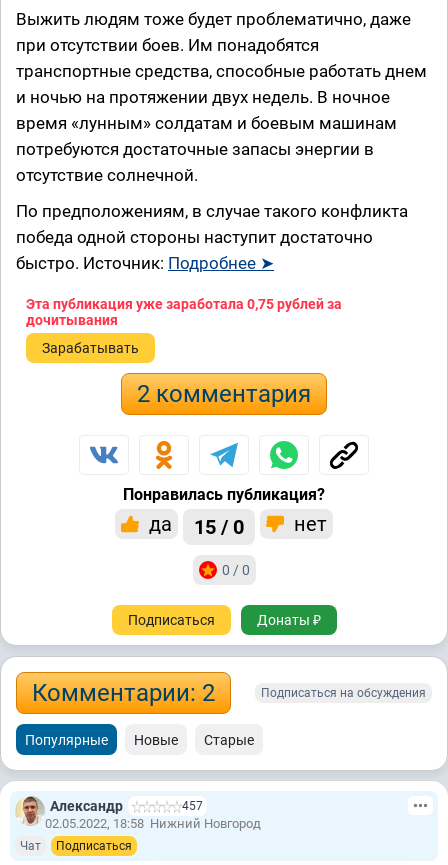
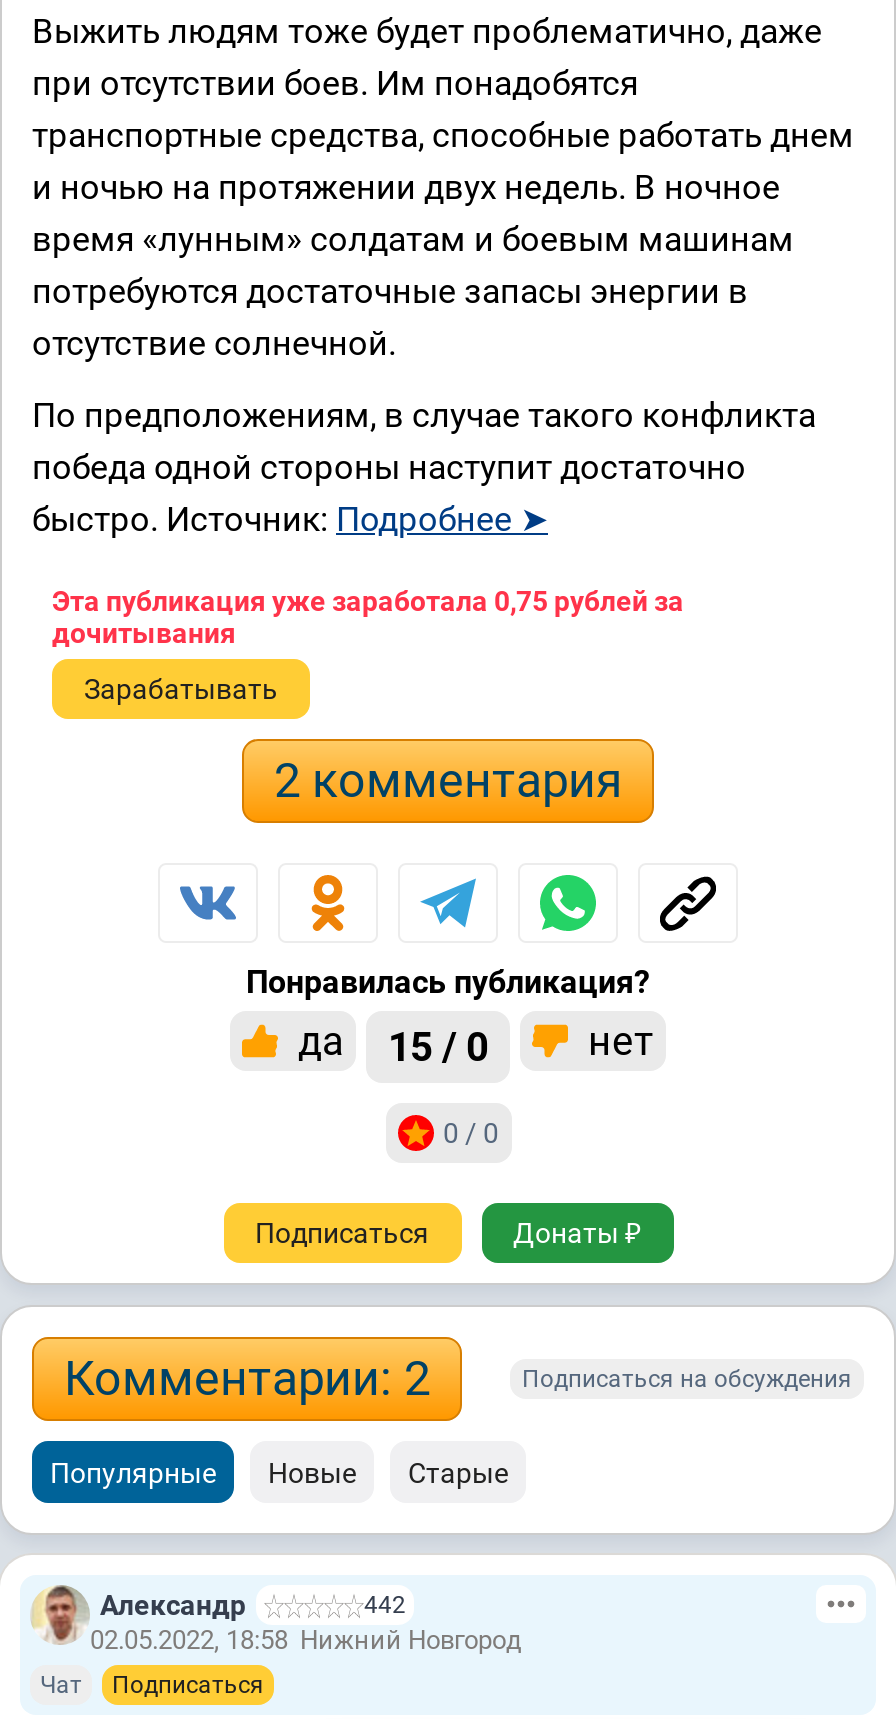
[182,799,203,813] 457 -> [364,1591,406,1619] 442

